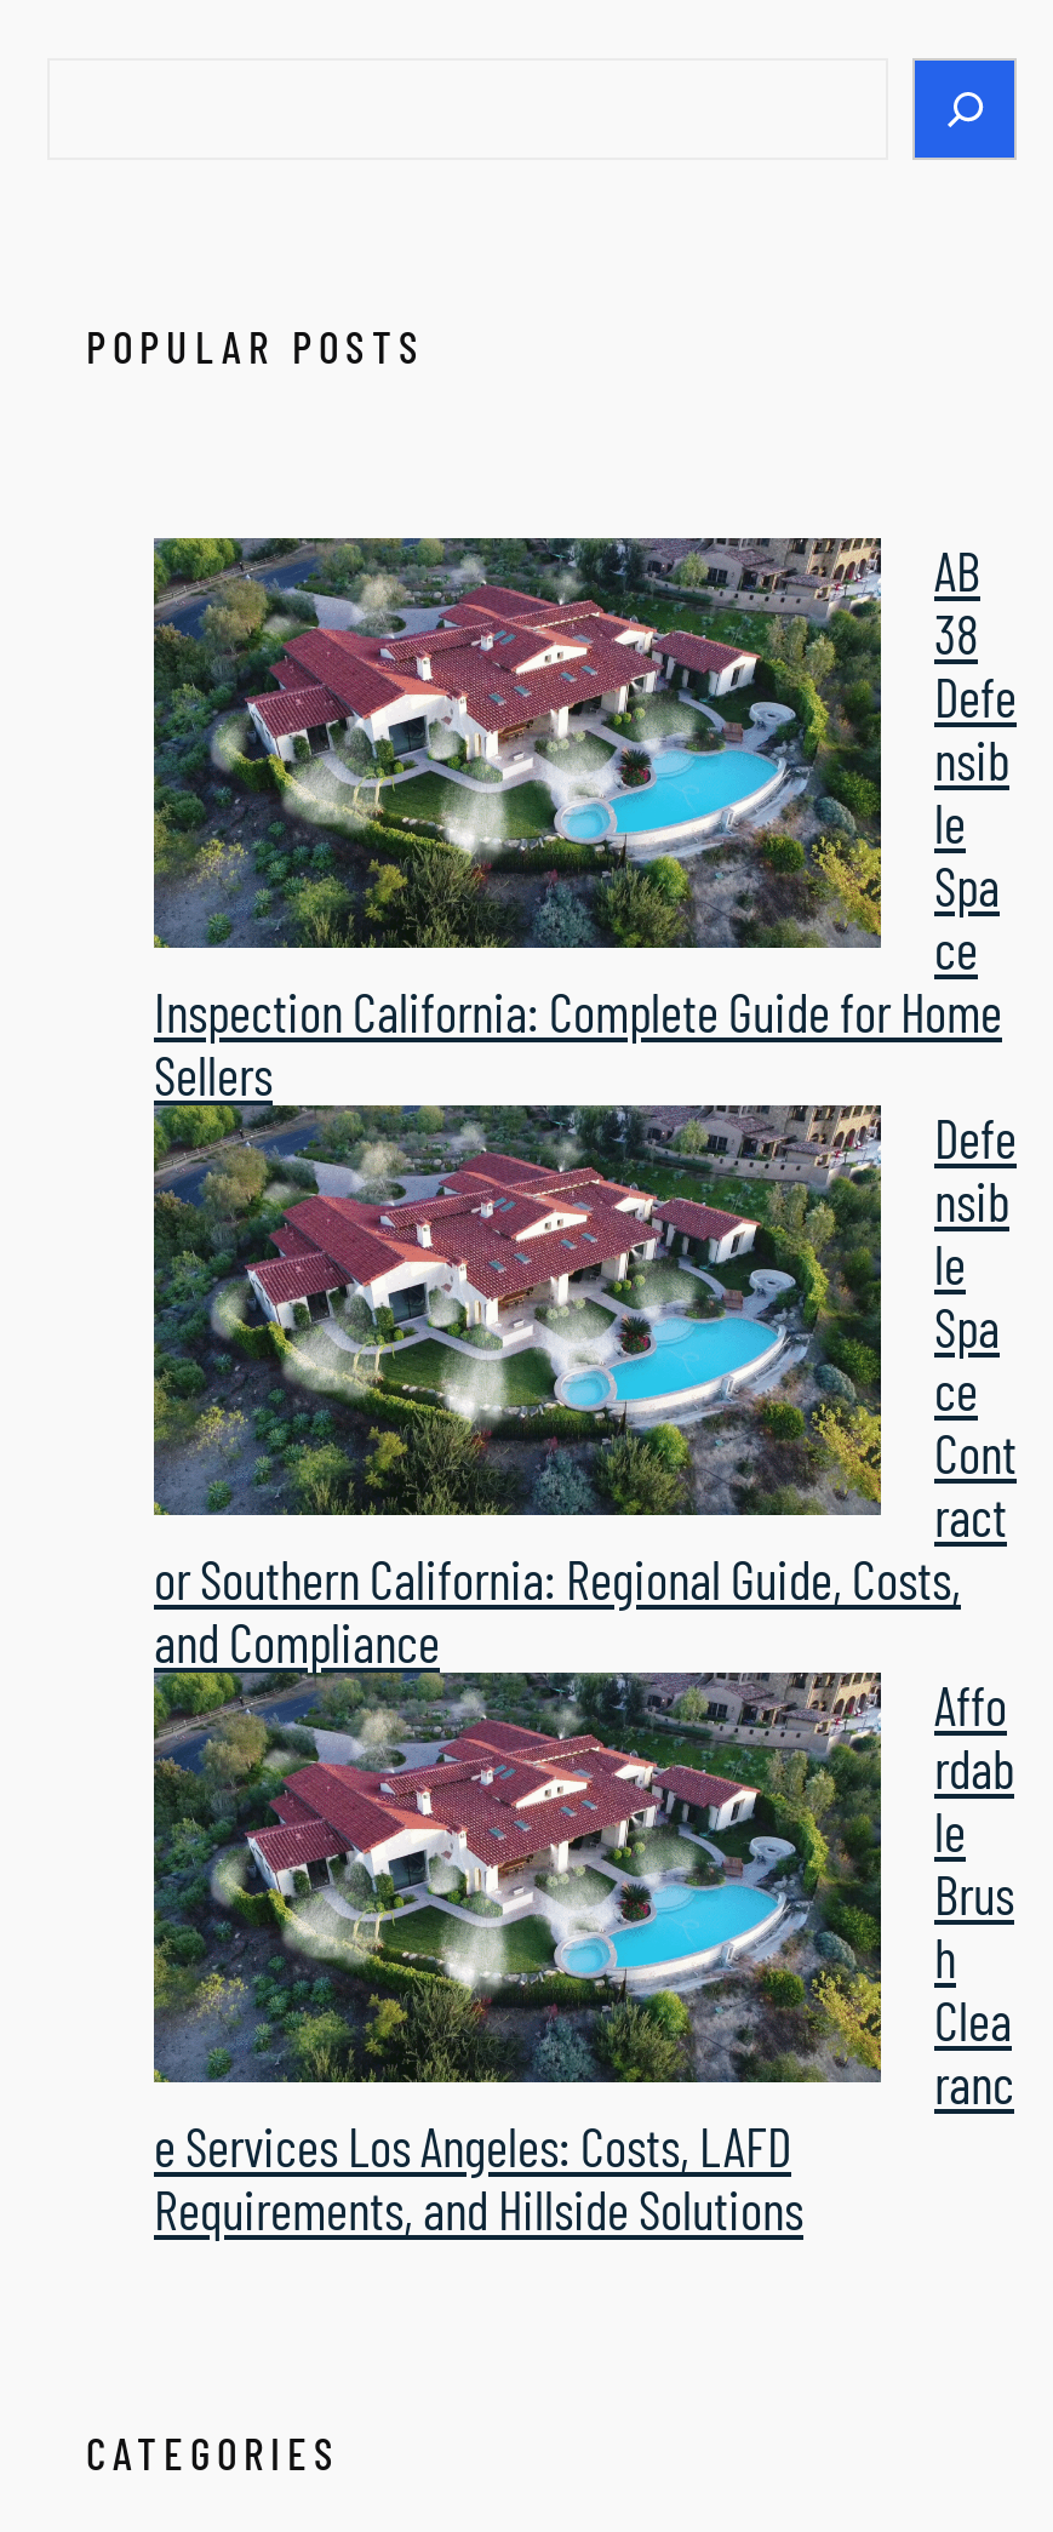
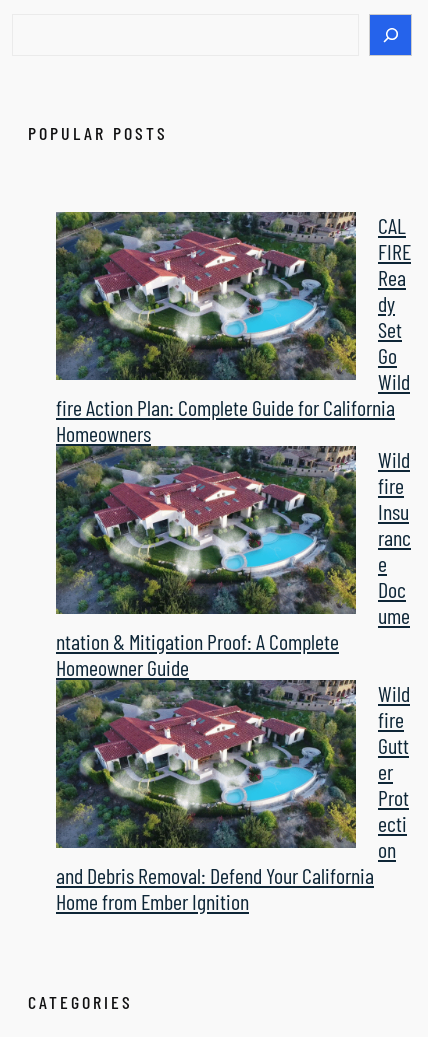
[154,537,1017,2050] AB | 38 | Defe | nsib | le | Spa | ce | Inspection California: Complete Guide for Home | Sellers | Defe | nsib | le | Spa | ce | Cont | ract | or Southern California: Regional Guide, Costs, | and Compliance | Affo | rdab | le | Brus | h | Clea -> [56,212,411,524] CAL | FIRE | Rea | dy | Set | Go | Wild | fire Action Plan: Complete Guide for California | Homeowners | Wild | fire | Insu
moved [934,2050,1014,2113] -> [378,524,411,550]: ranc
[154,2113,803,2239] e Services Los Angeles: Costs, LAFD | Requirements, and Hillside Solutions -> [56,550,410,914] e | Doc | ume | ntation & Mitigation Proof: A Complete | Homeowner Guide | Wild | fire | Gutt | er | Prot | ecti | on | and Debris Removal: Defend Your California | Home from Ember Ignition

